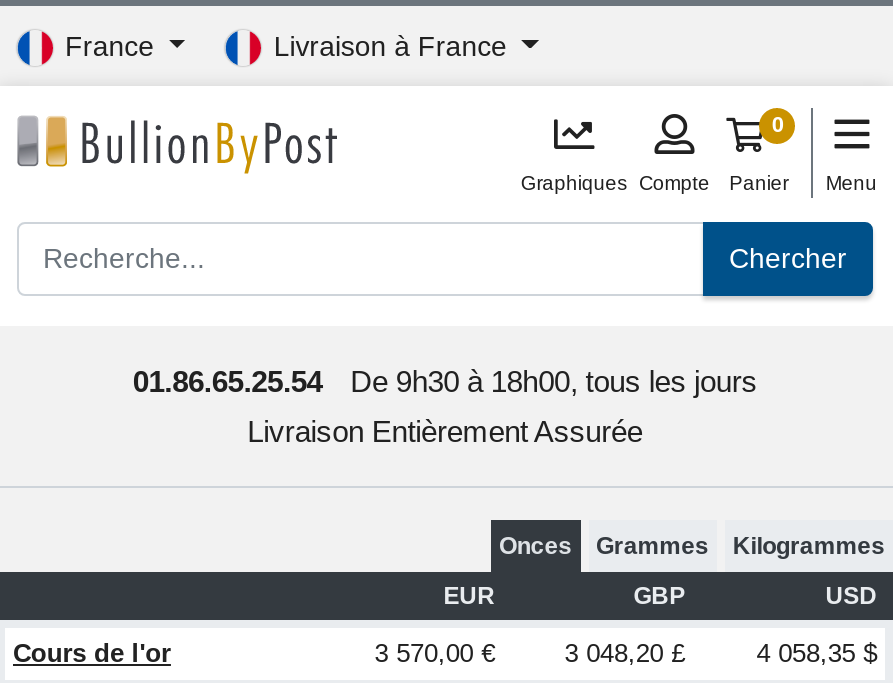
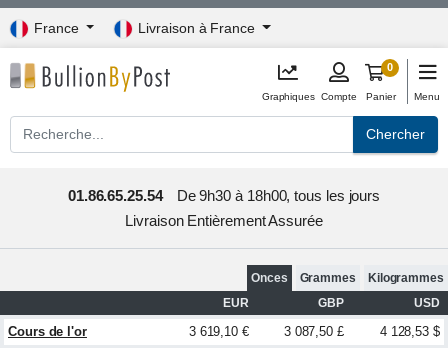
[375,639,495,669] 3 570,00 € -> [189,324,249,339] 3 619,10 €
[565,639,685,669] 3 048,20 £ -> [284,324,344,339] 3 087,50 £
[757,639,877,669] 4 058,35 $ -> [380,324,440,339] 4 128,53 $

